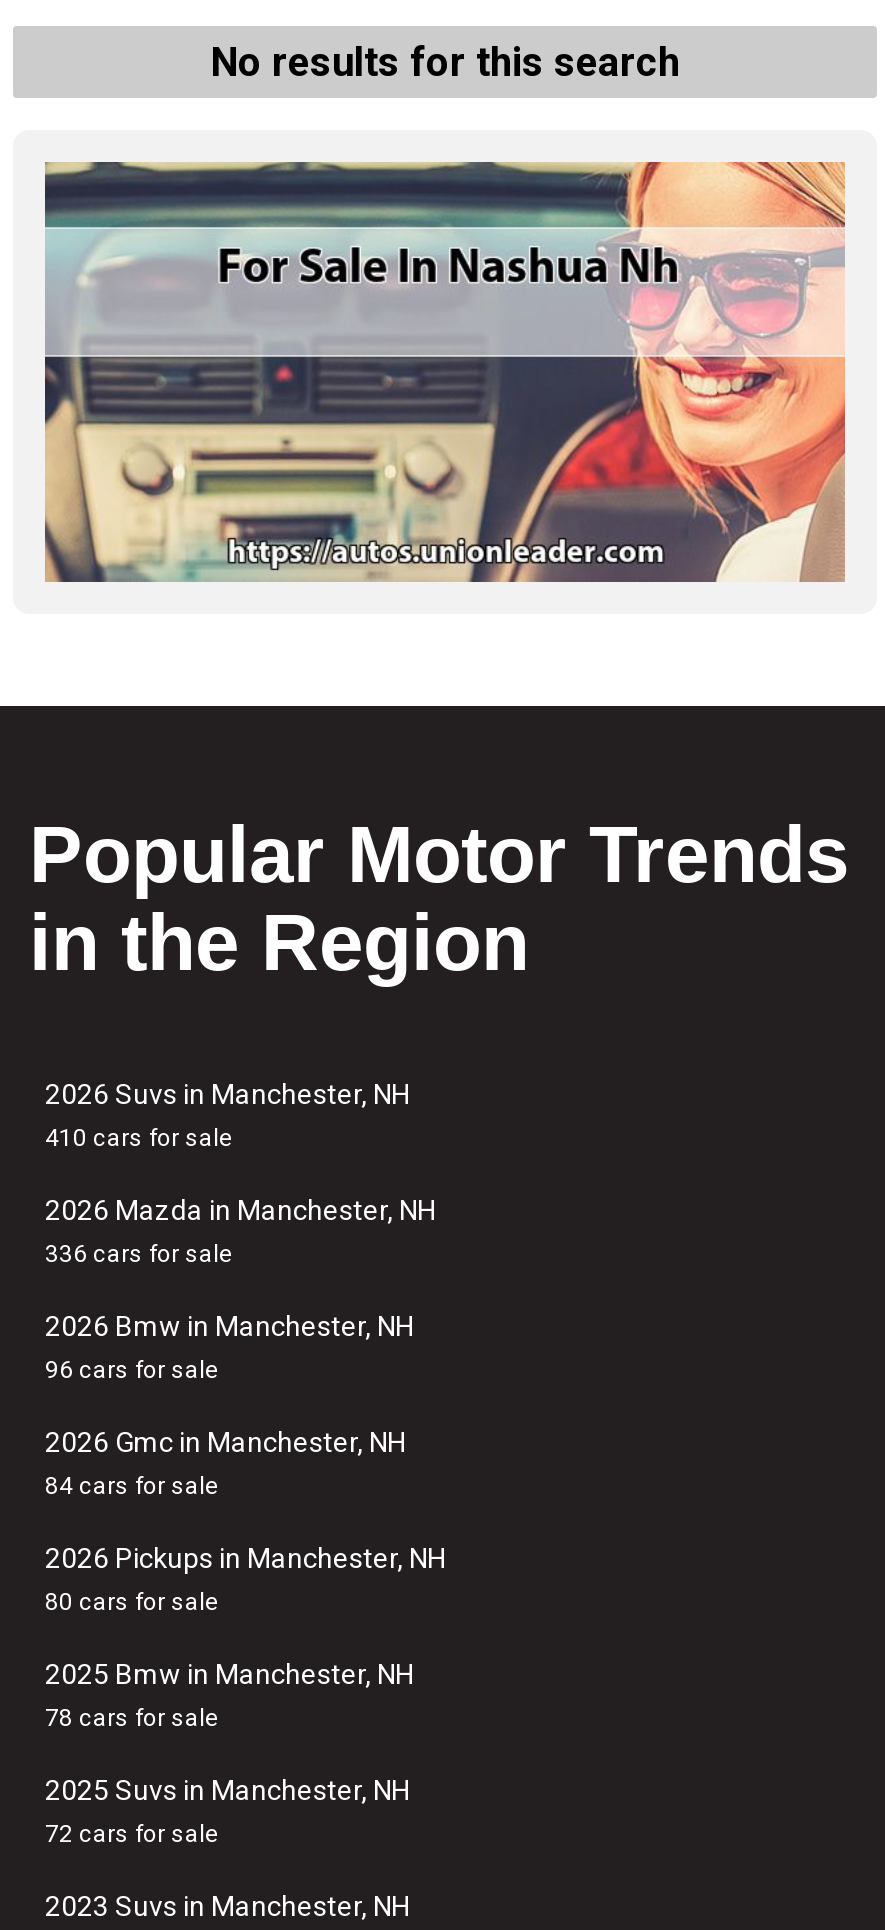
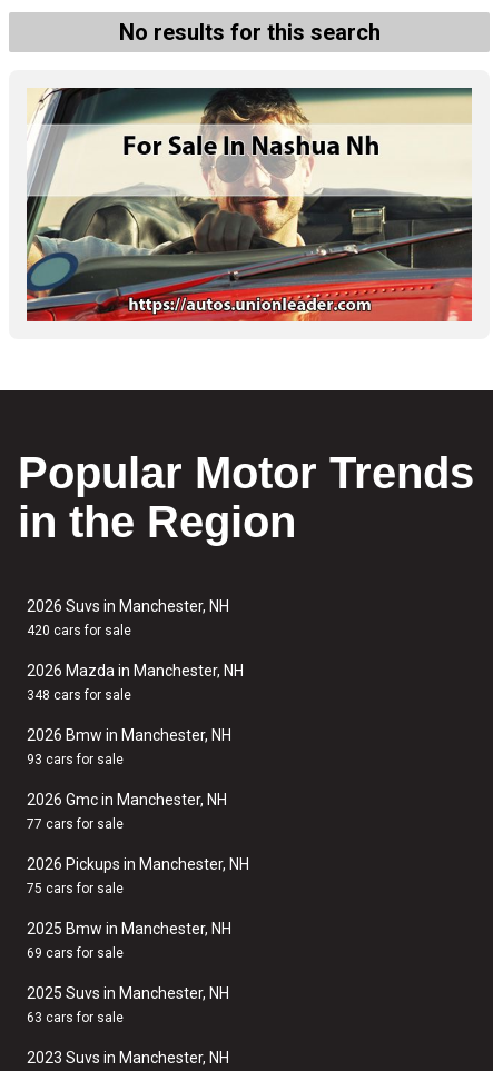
[43,160,847,584] [image] -> [26,87,473,323] [image]
[45,1124,233,1152] 410 cars for sale -> [27,623,131,638] 420 cars for sale
[45,1240,233,1268] 336 cars for sale -> [27,687,131,703] 348 cars for sale
[45,1356,219,1384] 96 cars for sale -> [27,752,124,767] 93 cars for sale
[45,1472,219,1500] 84 cars for sale -> [27,816,124,832] 77 cars for sale
[45,1588,219,1616] 80 cars for sale -> [27,881,124,896] 75 cars for sale
[45,1704,219,1732] 78 cars for sale -> [27,945,124,961] 69 cars for sale
[45,1820,219,1848] 72 cars for sale -> [27,1010,124,1025] 63 cars for sale

